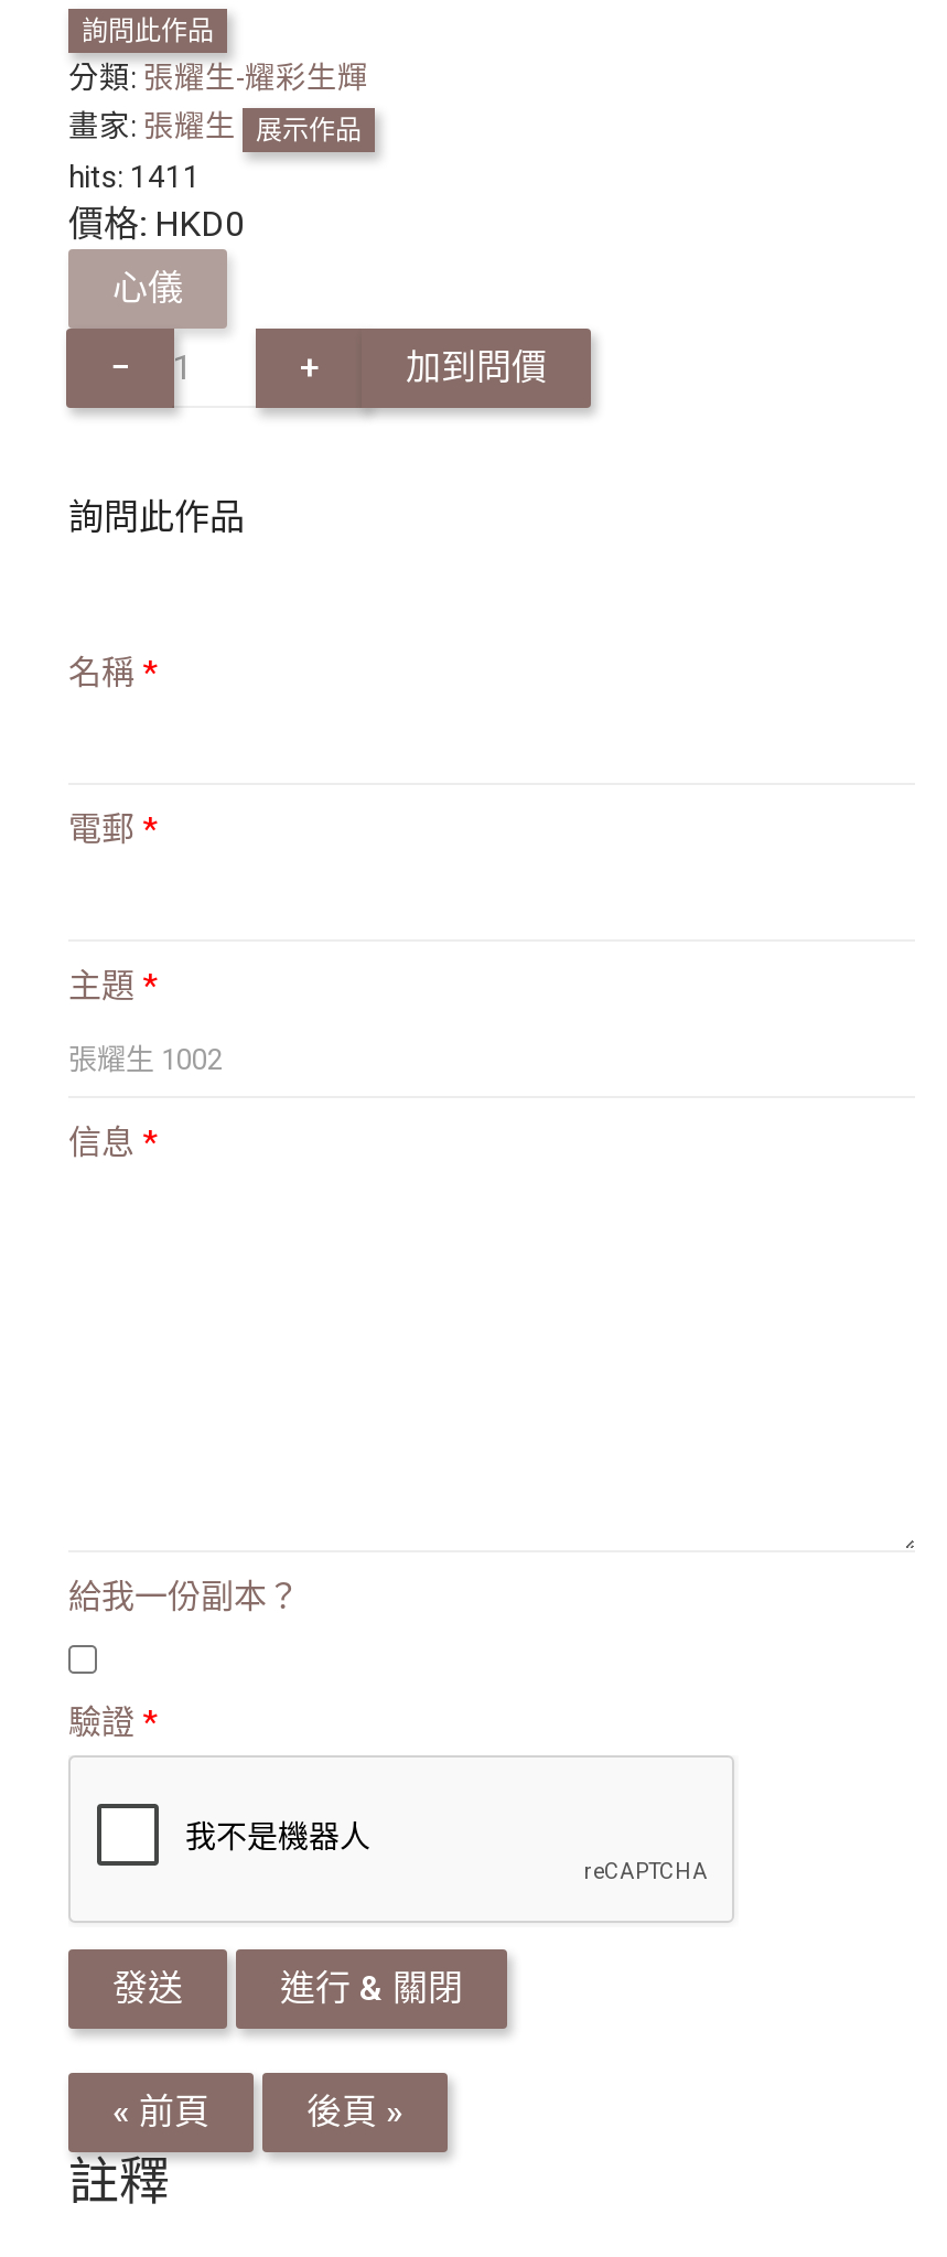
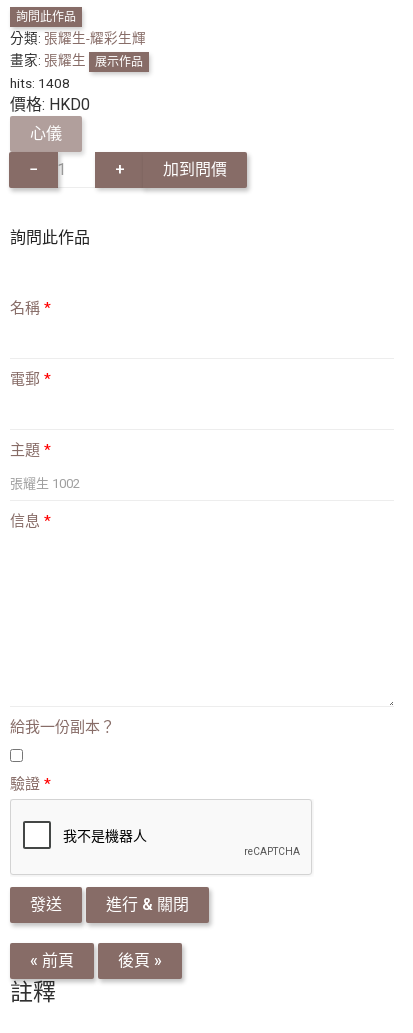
[68,159,201,194] hits: 1411 -> [10,75,70,91] hits: 1408

